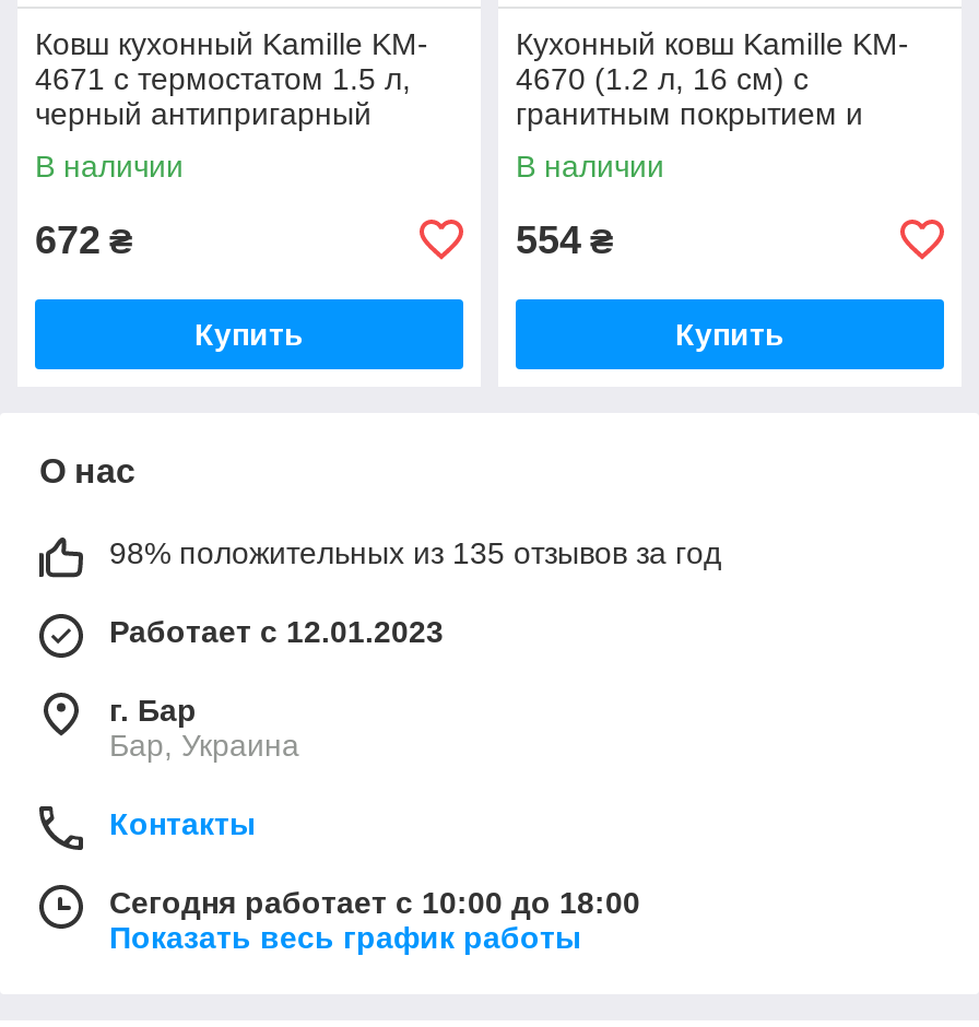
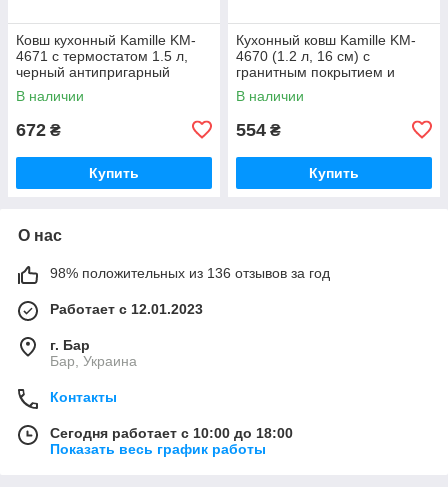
[109,535,721,570] 98% положительных из 135 отзывов за год -> [50,265,330,281] 98% положительных из 136 отзывов за год

